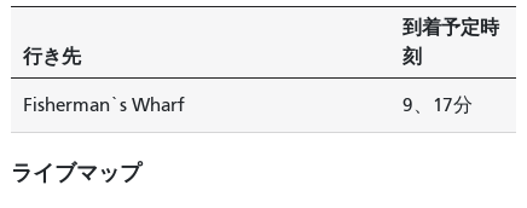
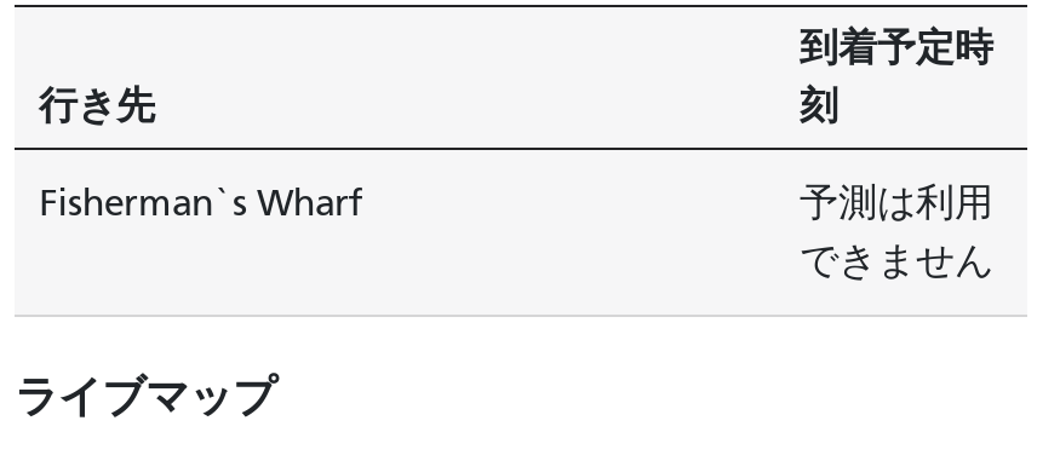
[403,94,473,116] 9、17分 -> [800,182,993,283] 予測は利用 | できません

